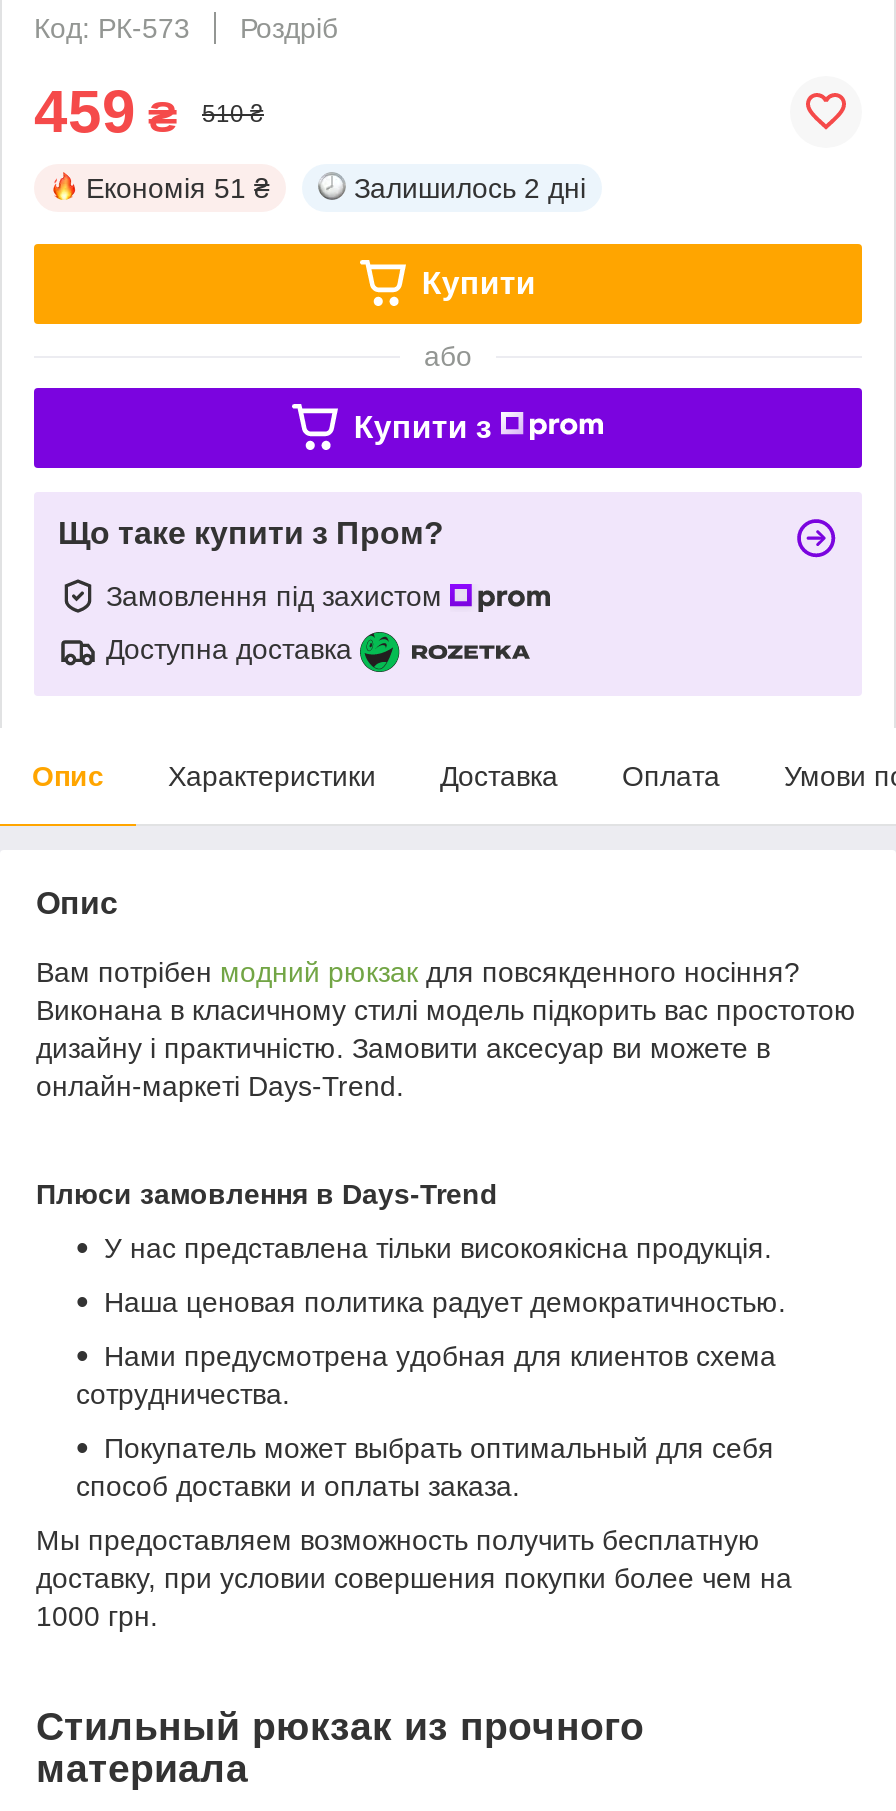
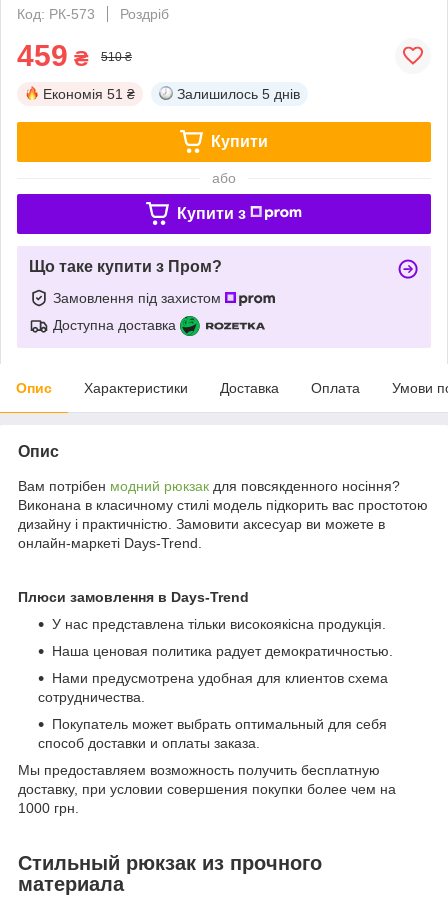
[354,172,586,204] Залишилось 2 дні -> [177,86,300,102] Залишилось 5 днів

